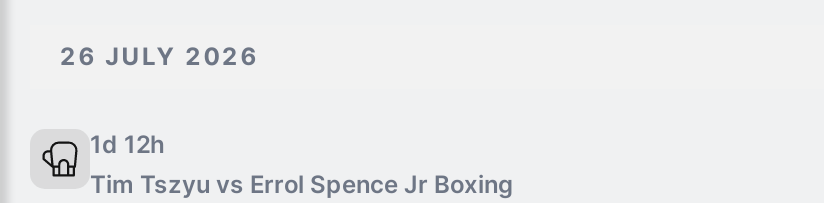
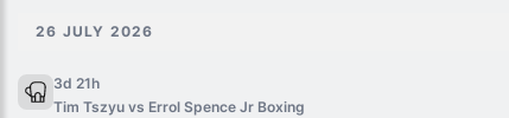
[90,128,164,158] 1d 12h -> [53,74,100,92] 3d 21h

